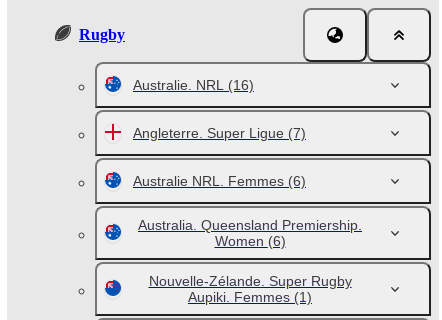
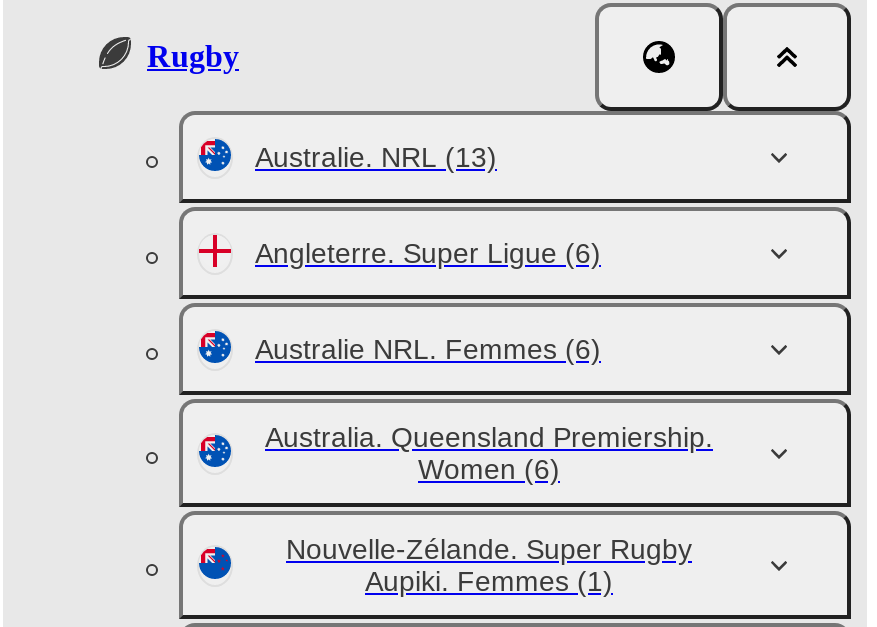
[133,77,254,93] Australie. NRL (16) -> [255,141,497,173] Australie. NRL (13)
[133,125,306,141] Angleterre. Super Ligue (7) -> [255,237,601,269] Angleterre. Super Ligue (6)

